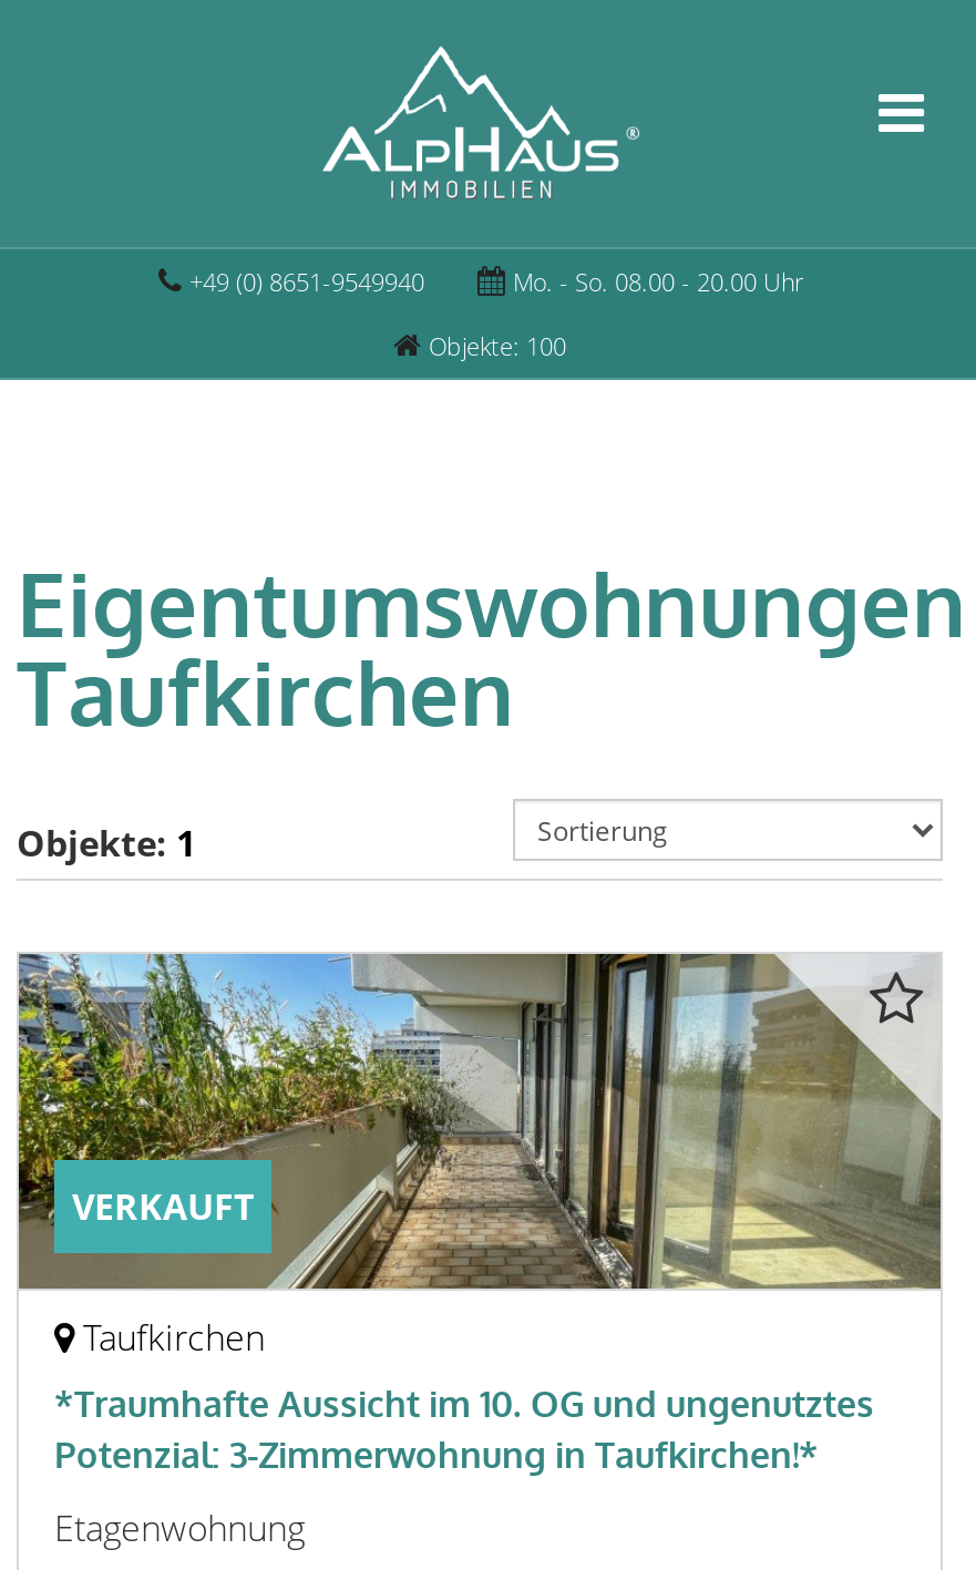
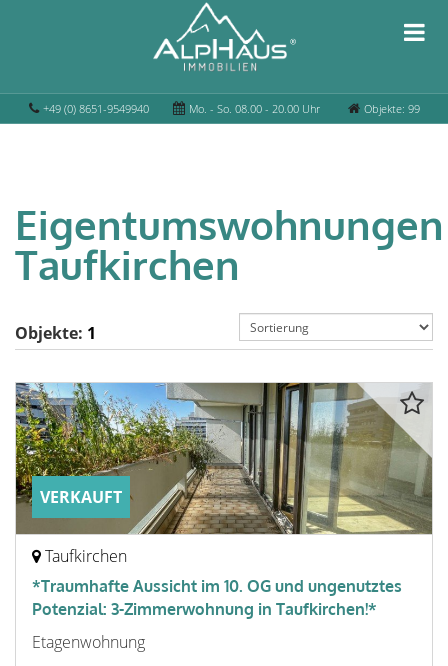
[422,329,566,362] Objekte: 100 -> [361,101,420,116] Objekte: 99

